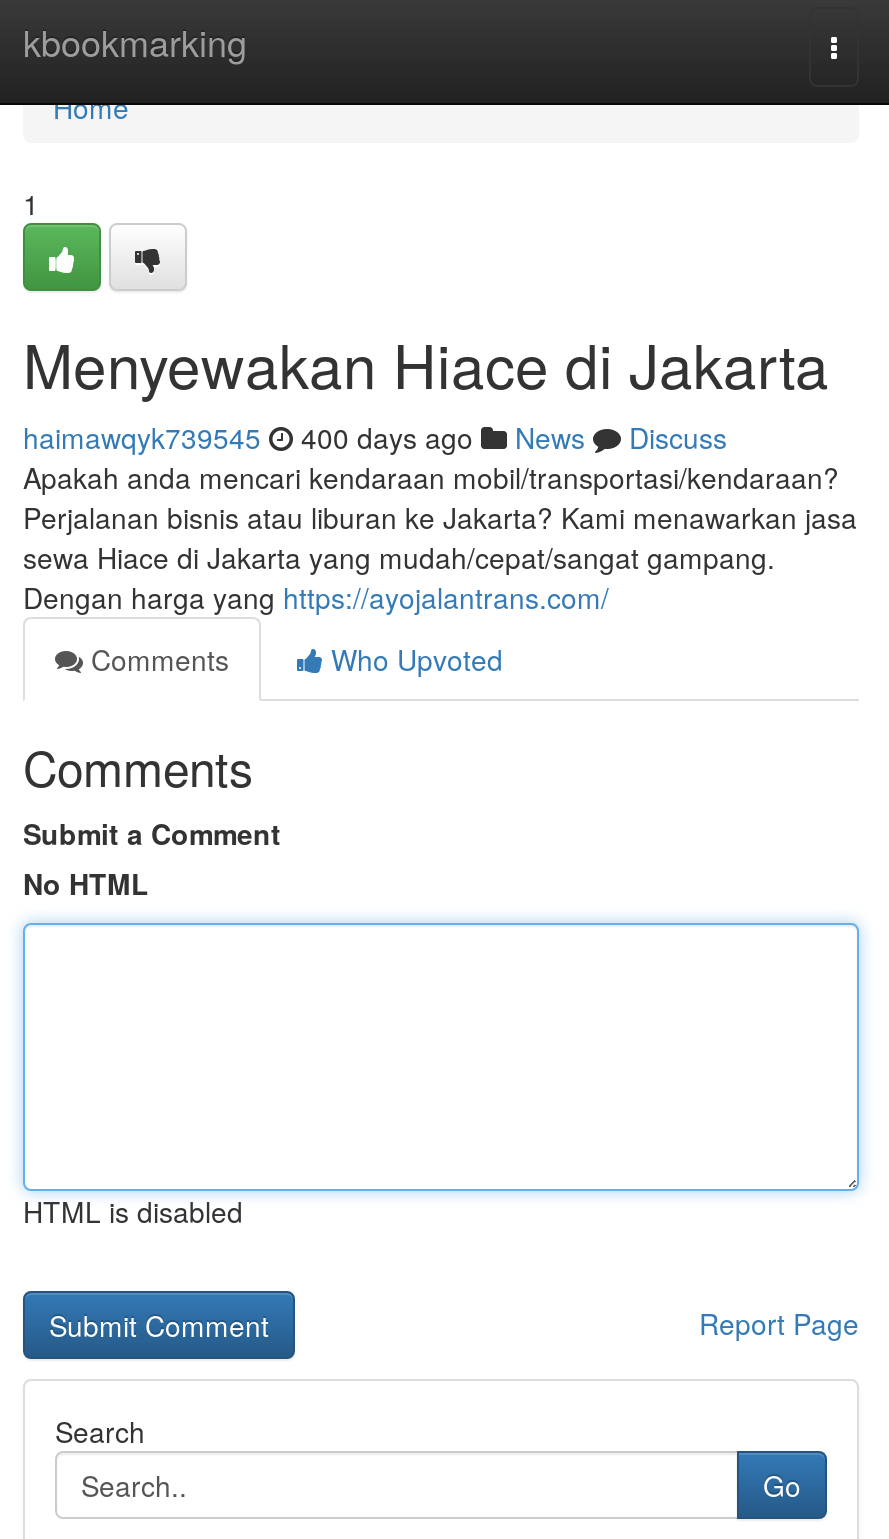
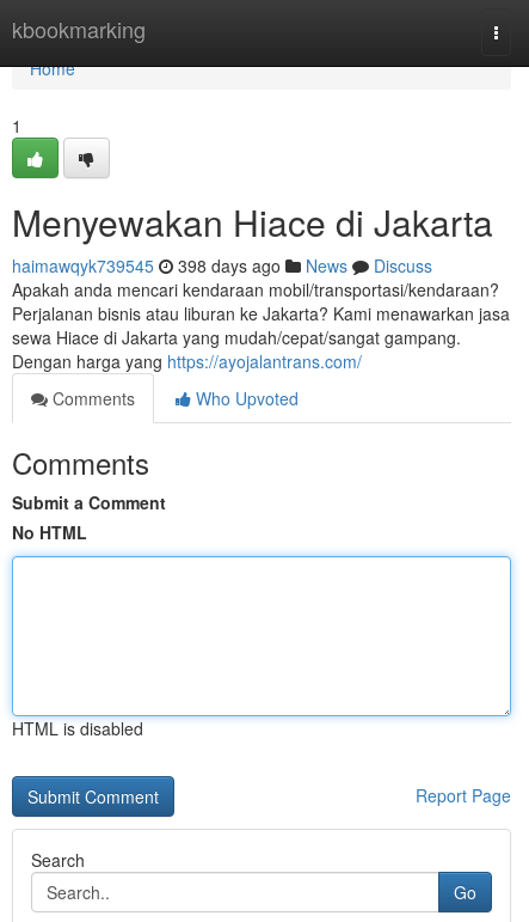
[23,417,727,457] haimawqyk739545 400 days ago News Discuss -> [12,254,432,277] haimawqyk739545 398 days ago News Discuss

